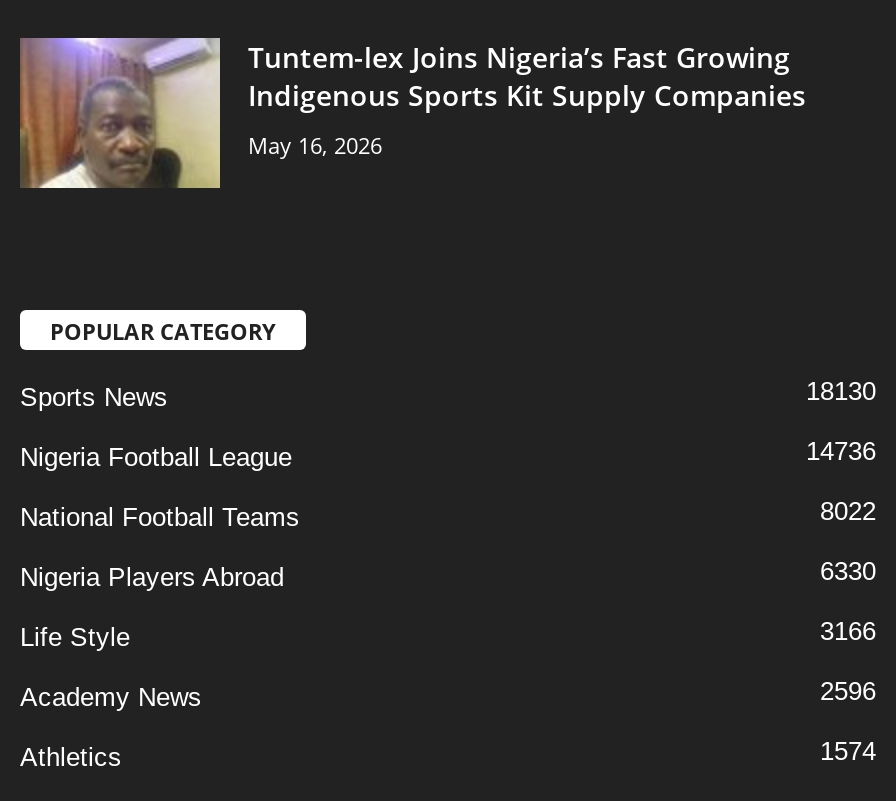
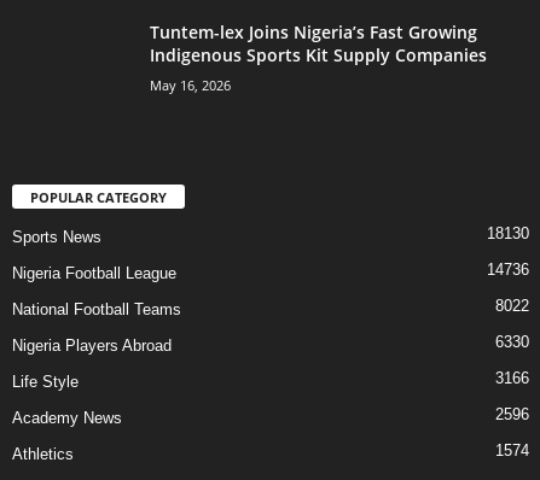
[18,36,222,190] [image] -> none

